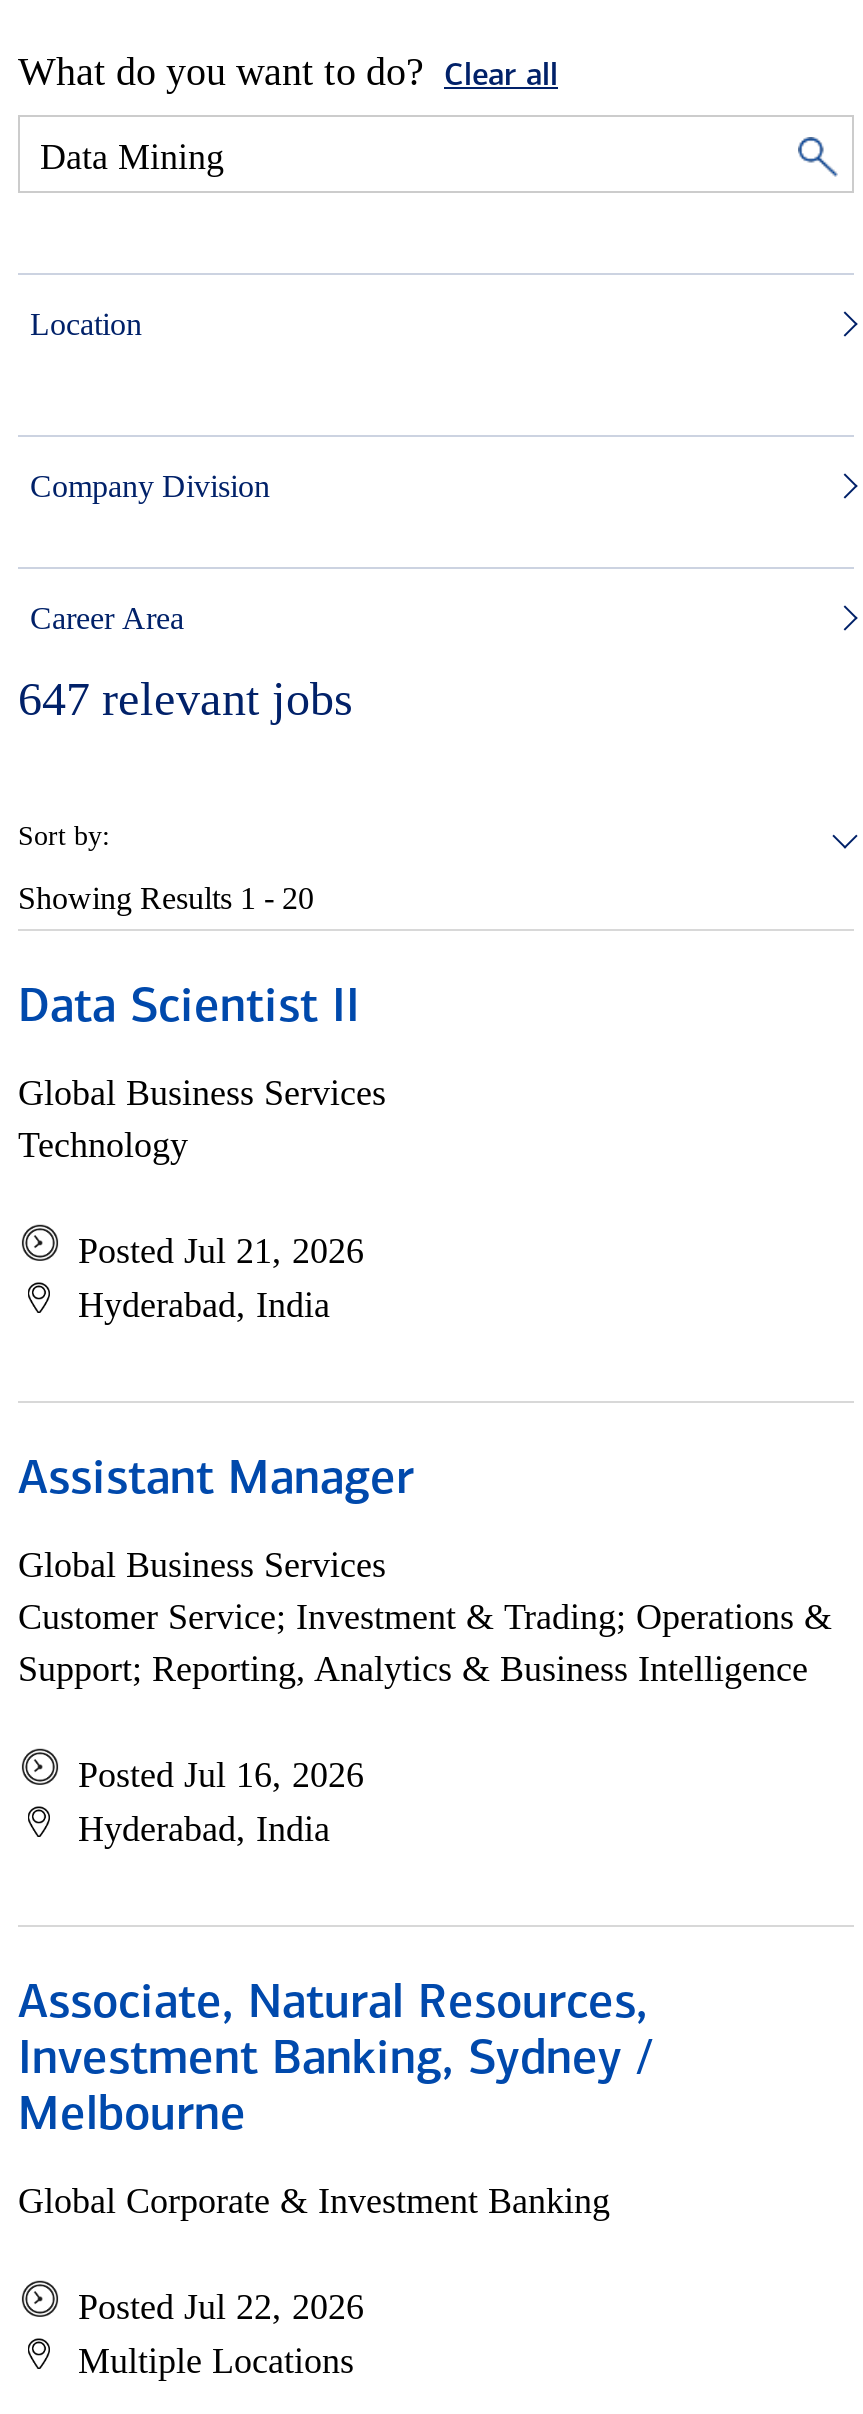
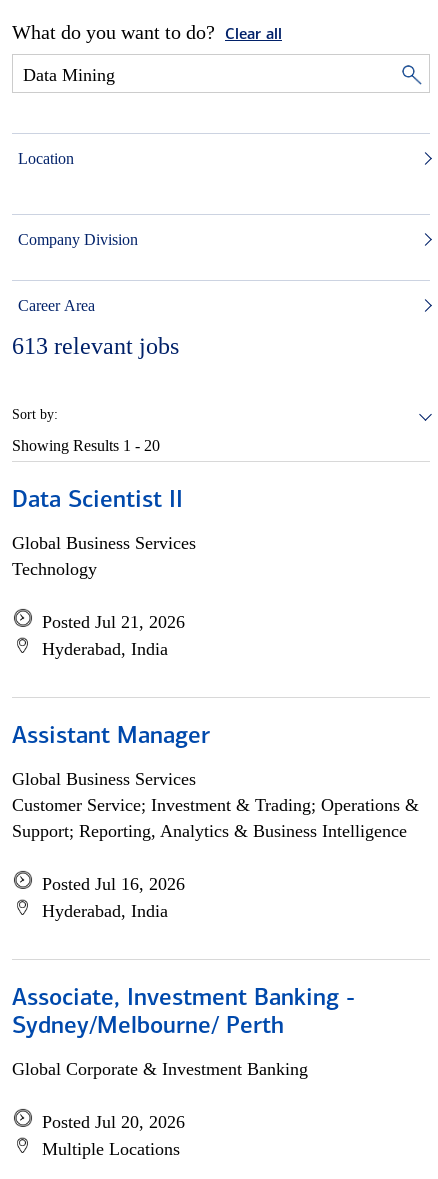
[18,673,352,725] 647 relevant jobs -> [12,333,179,359] 613 relevant jobs
[18,1981,652,2141] Associate, Natural Resources, | Investment Banking, Sydney / | Melbourne -> [12,987,355,1039] Associate, Investment Banking - | Sydney/Melbourne/ Perth
[78,2287,364,2327] Posted Jul 22, 2026 -> [42,1112,185,1132] Posted Jul 20, 2026

